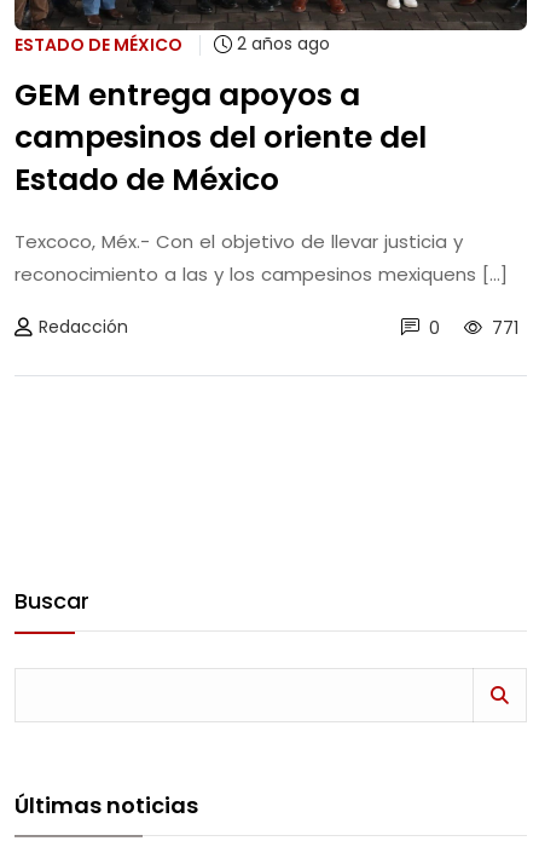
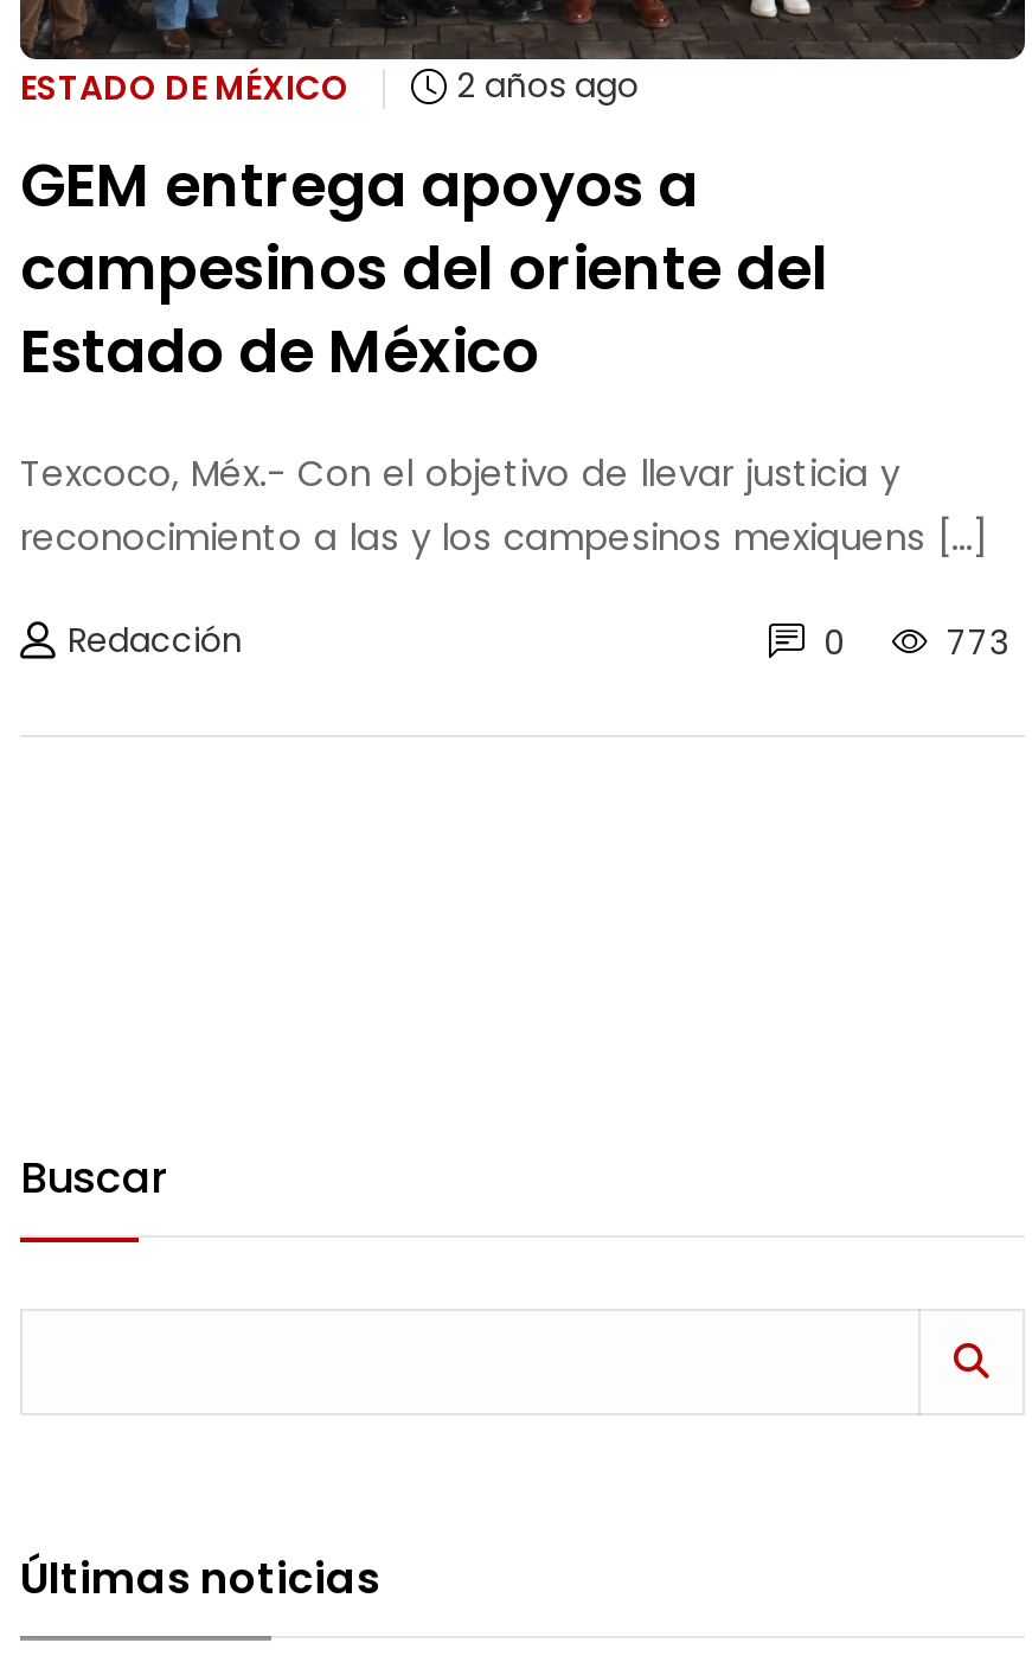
[424,315,518,340] 0 771 -> [814,618,1008,666] 0 773

